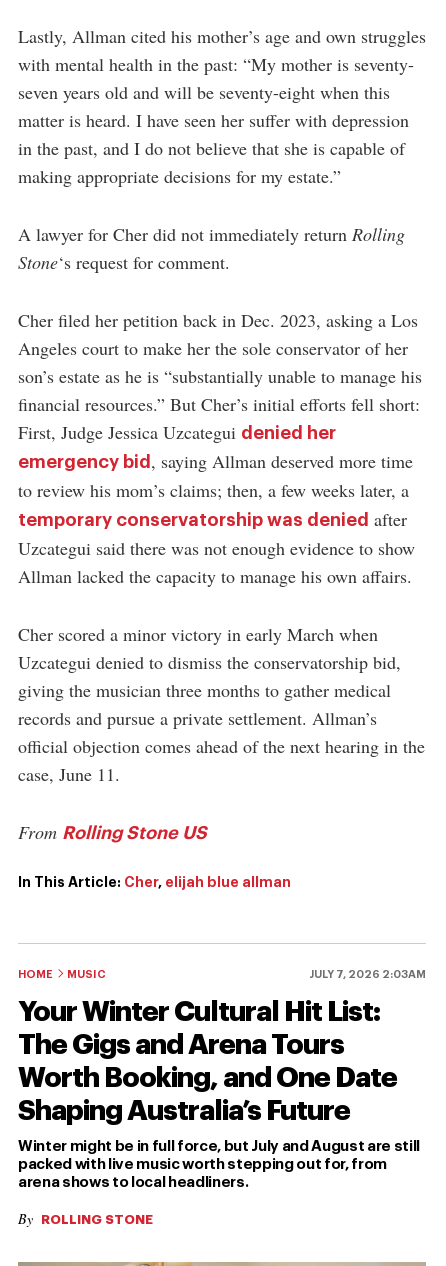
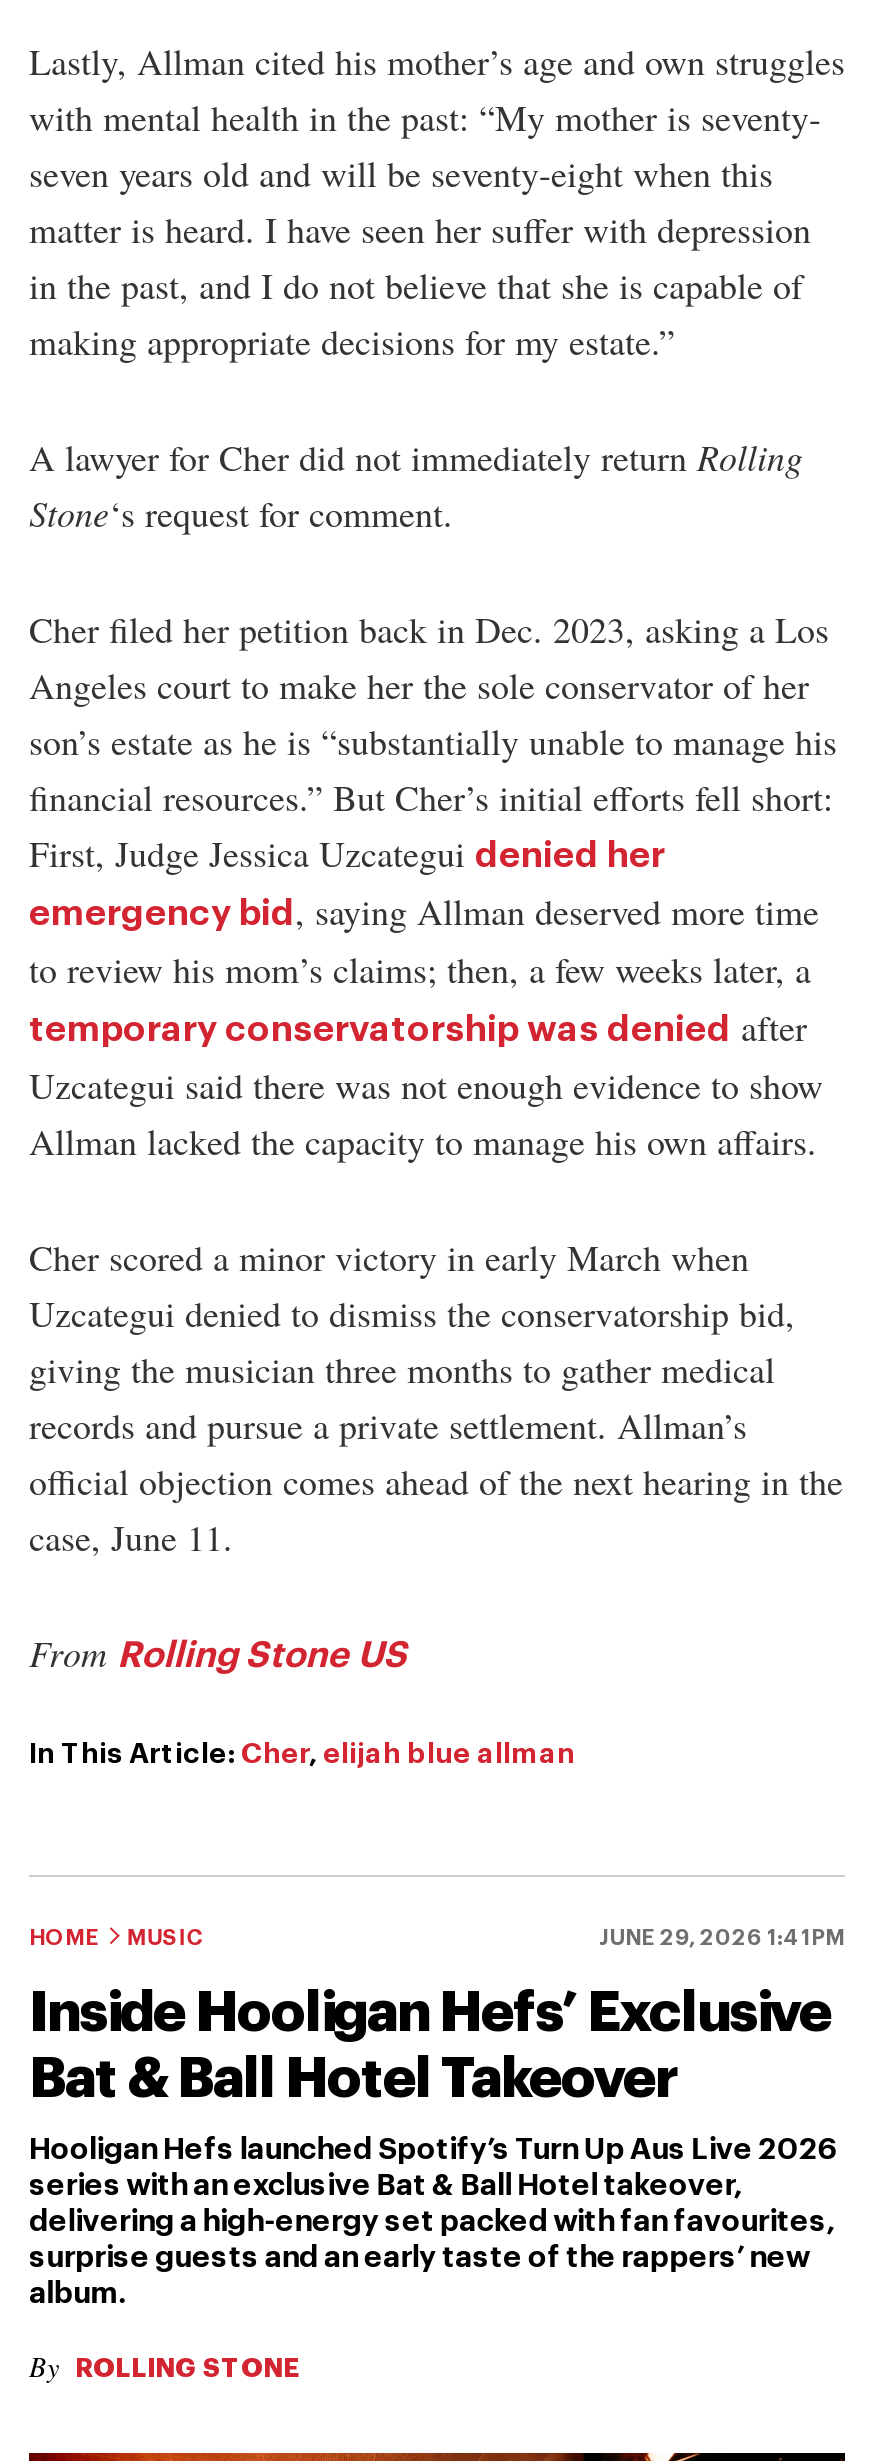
[309,969,426,980] JULY 7, 2026 2:03AM -> [599,1927,845,1949] JUNE 29, 2026 1:41PM
[18,998,397,1125] Your Winter Cultural Hit List: | The Gigs and Arena Tours | Worth Booking, and One Date | Shaping Australia’s Future -> [29,1985,831,2107] Inside Hooligan Hefs’ Exclusive | Bat & Ball Hotel Takeover
[18,1139,420,1190] Winter might be in full force, but July and August are still | packed with live music worth stepping out for, from | arena shows to local headliners. -> [29,2135,837,2309] Hooligan Hefs launched Spotify’s Turn Up Aus Live 2026 | series with an exclusive Bat & Ball Hotel takeover, | delivering a high-energy set packed with fan favourites, | surprise guests and an early taste of the rappers’ new | album.

